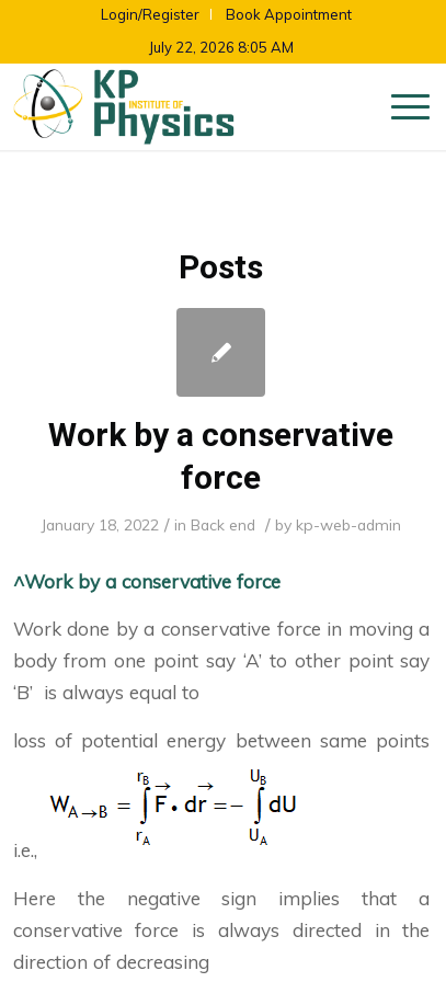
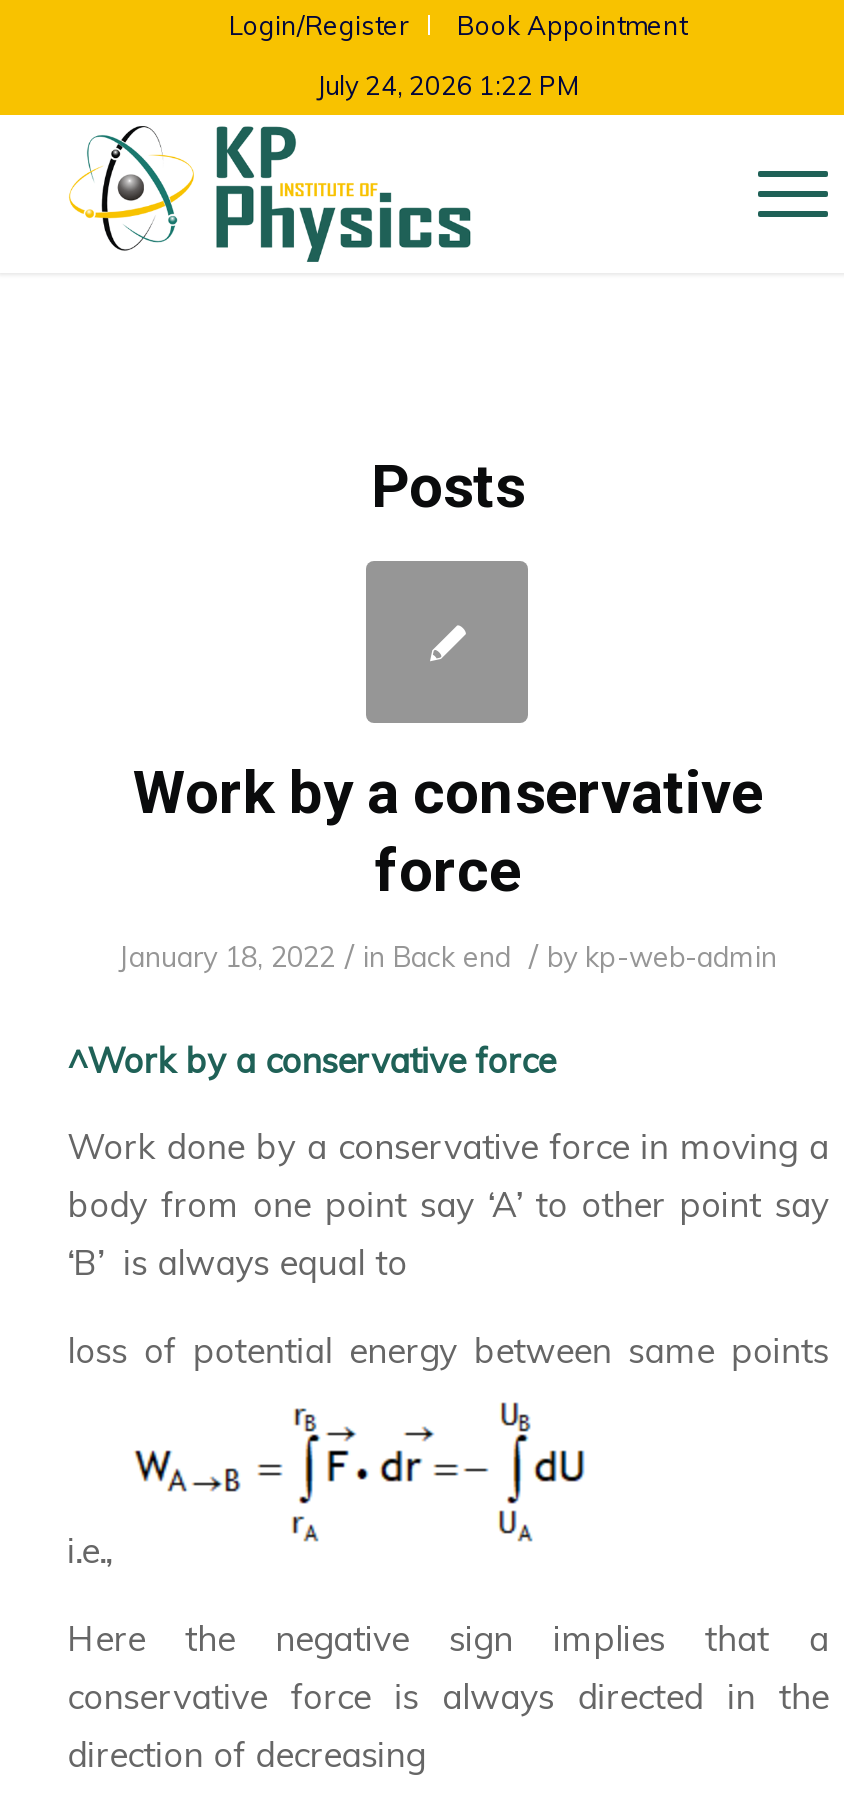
[149,38,294,56] July 22, 2026 8:05 AM -> [317,69,579,101] July 24, 2026 1:22 PM

